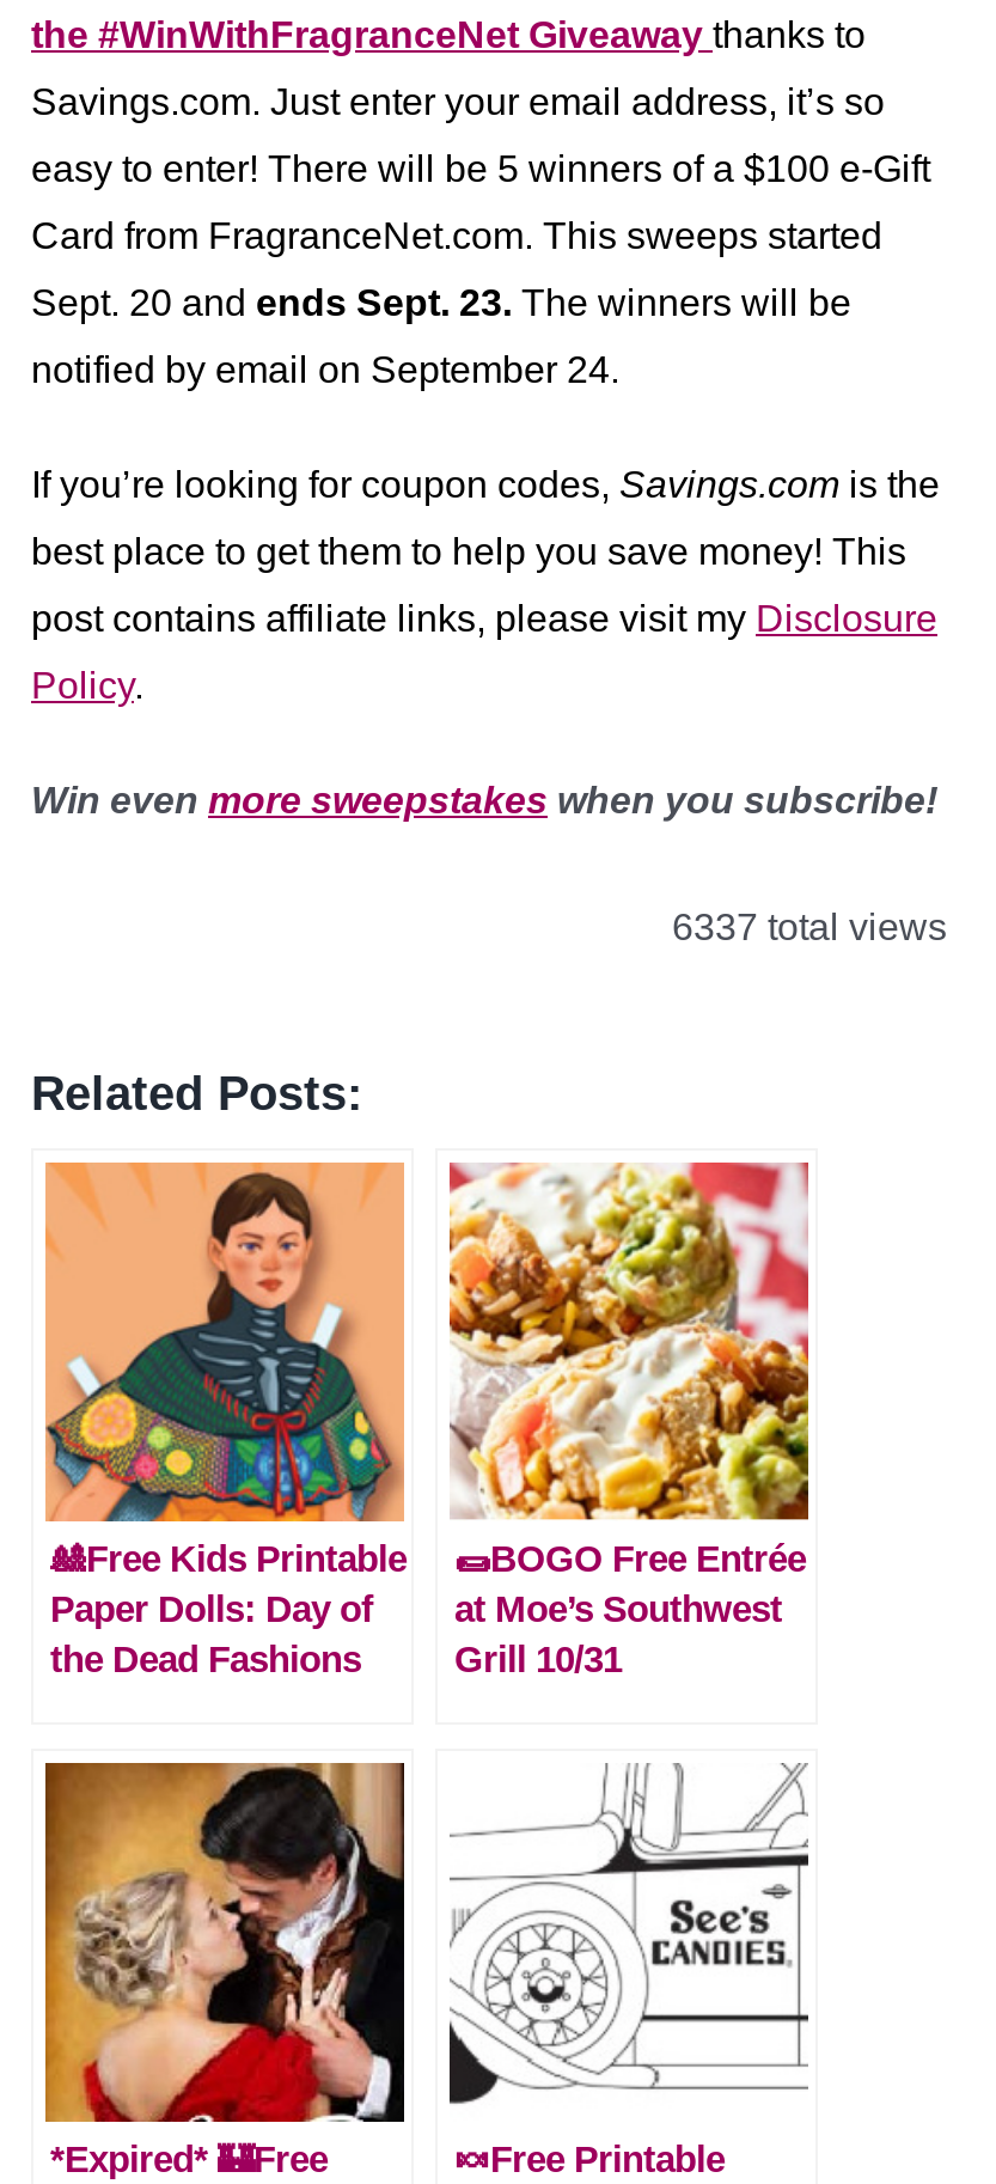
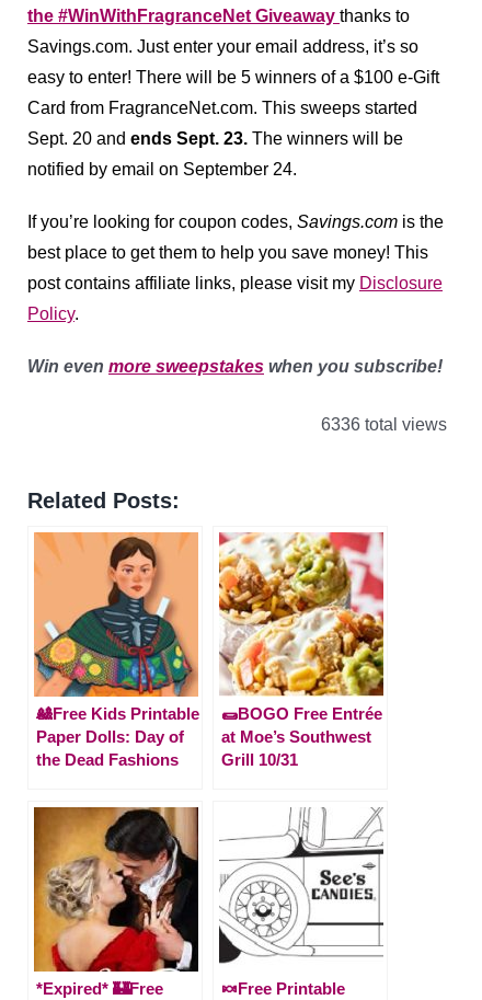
[662,907,947,947] 6337 total views -> [317,415,447,434] 6336 total views

